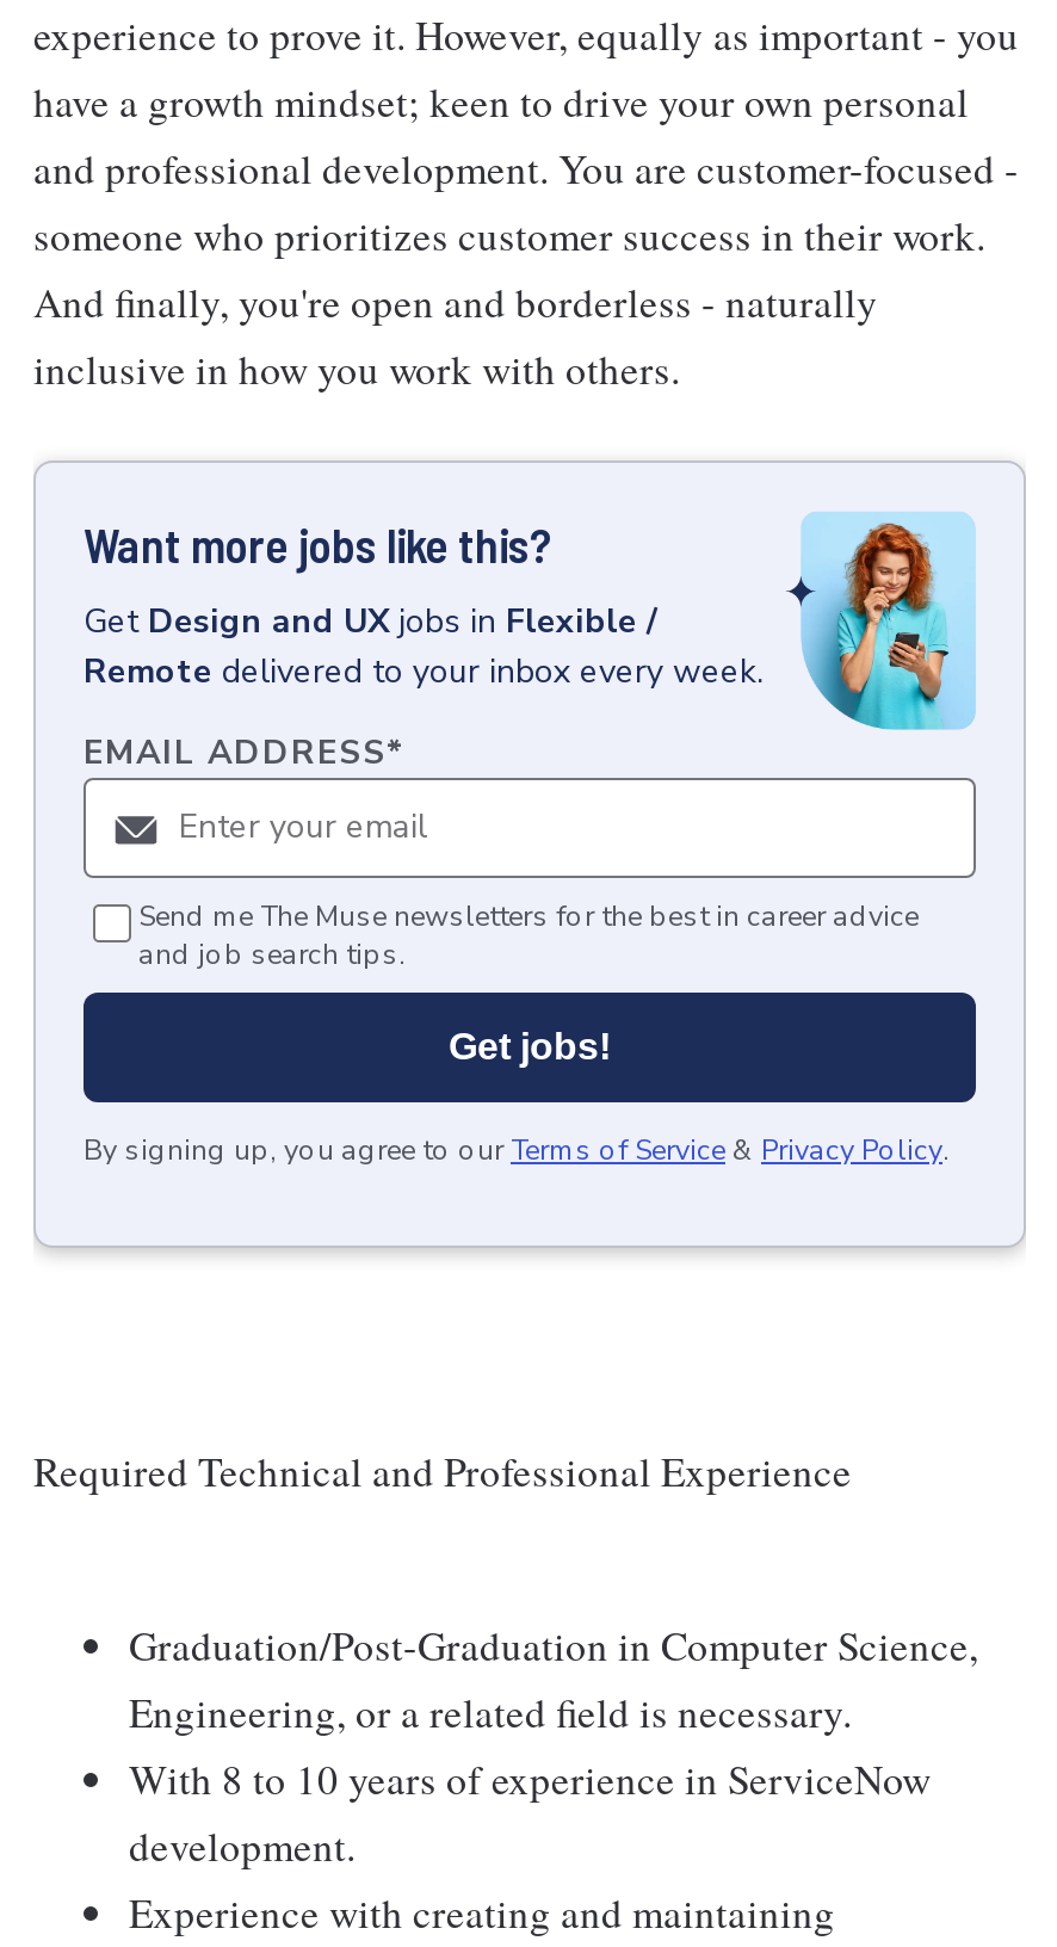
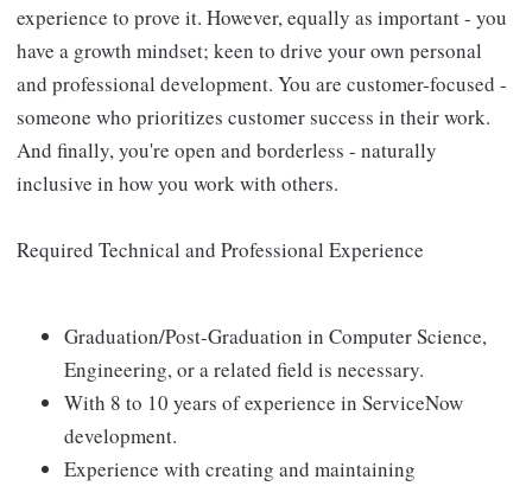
[33,461,1026,1255] [image] | Want more jobs like this? | Get Design and UX jobs in Flexible / | Remote delivered to your inbox every week. | EMAIL ADDRESS* -> none
[84,897,950,1169] Send me The Muse newsletters for the best in career advice | and job search tips. | Get jobs! | By signing up, you agree to our Terms of Service & Privacy Policy. -> none

